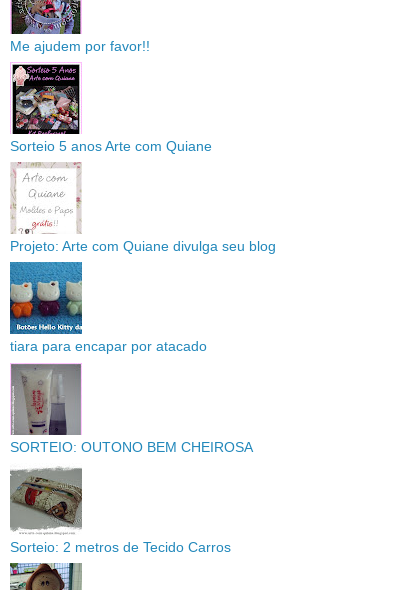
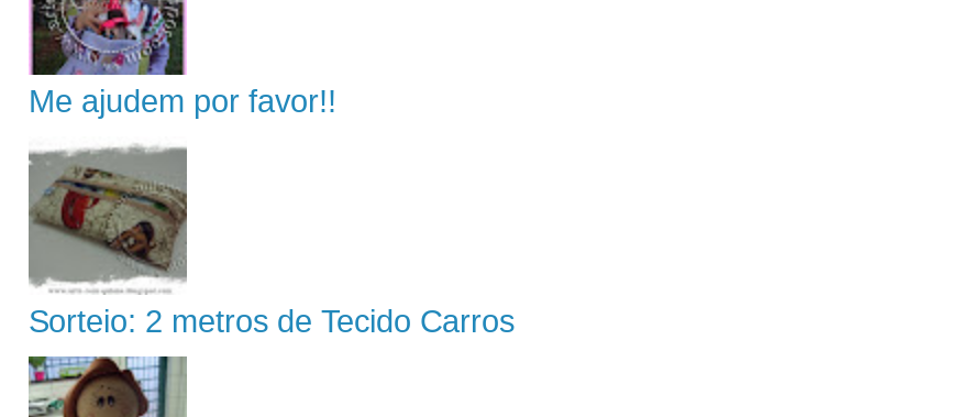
[10,62,212,154] [image] | Sorteio 5 anos Arte com Quiane -> none
[10,162,276,254] [image] | Projeto: Arte com Quiane divulga seu blog -> none
[9,262,207,354] [image] | tiara para encapar por atacado -> none
[10,362,253,455] [image] | SORTEIO: OUTONO BEM CHEIROSA -> none

